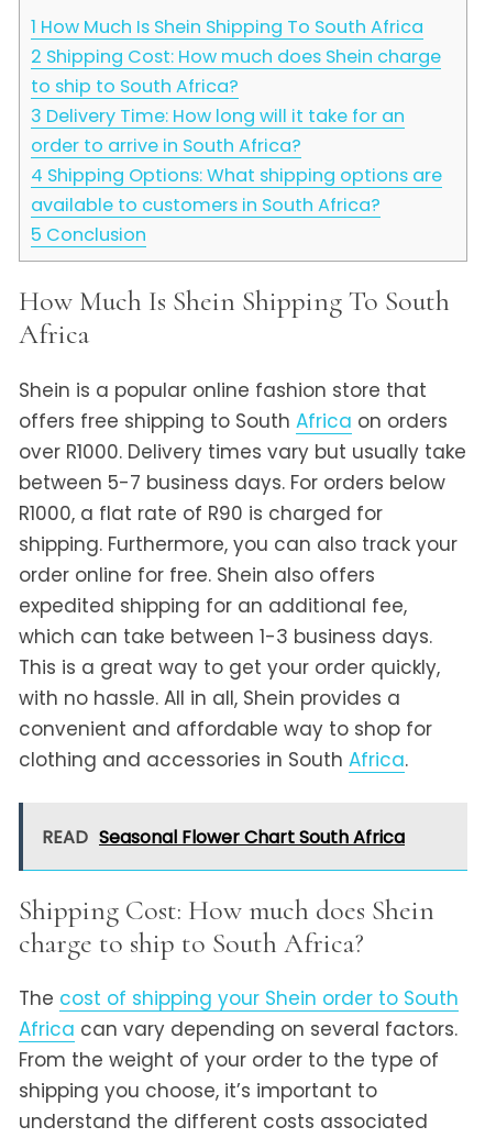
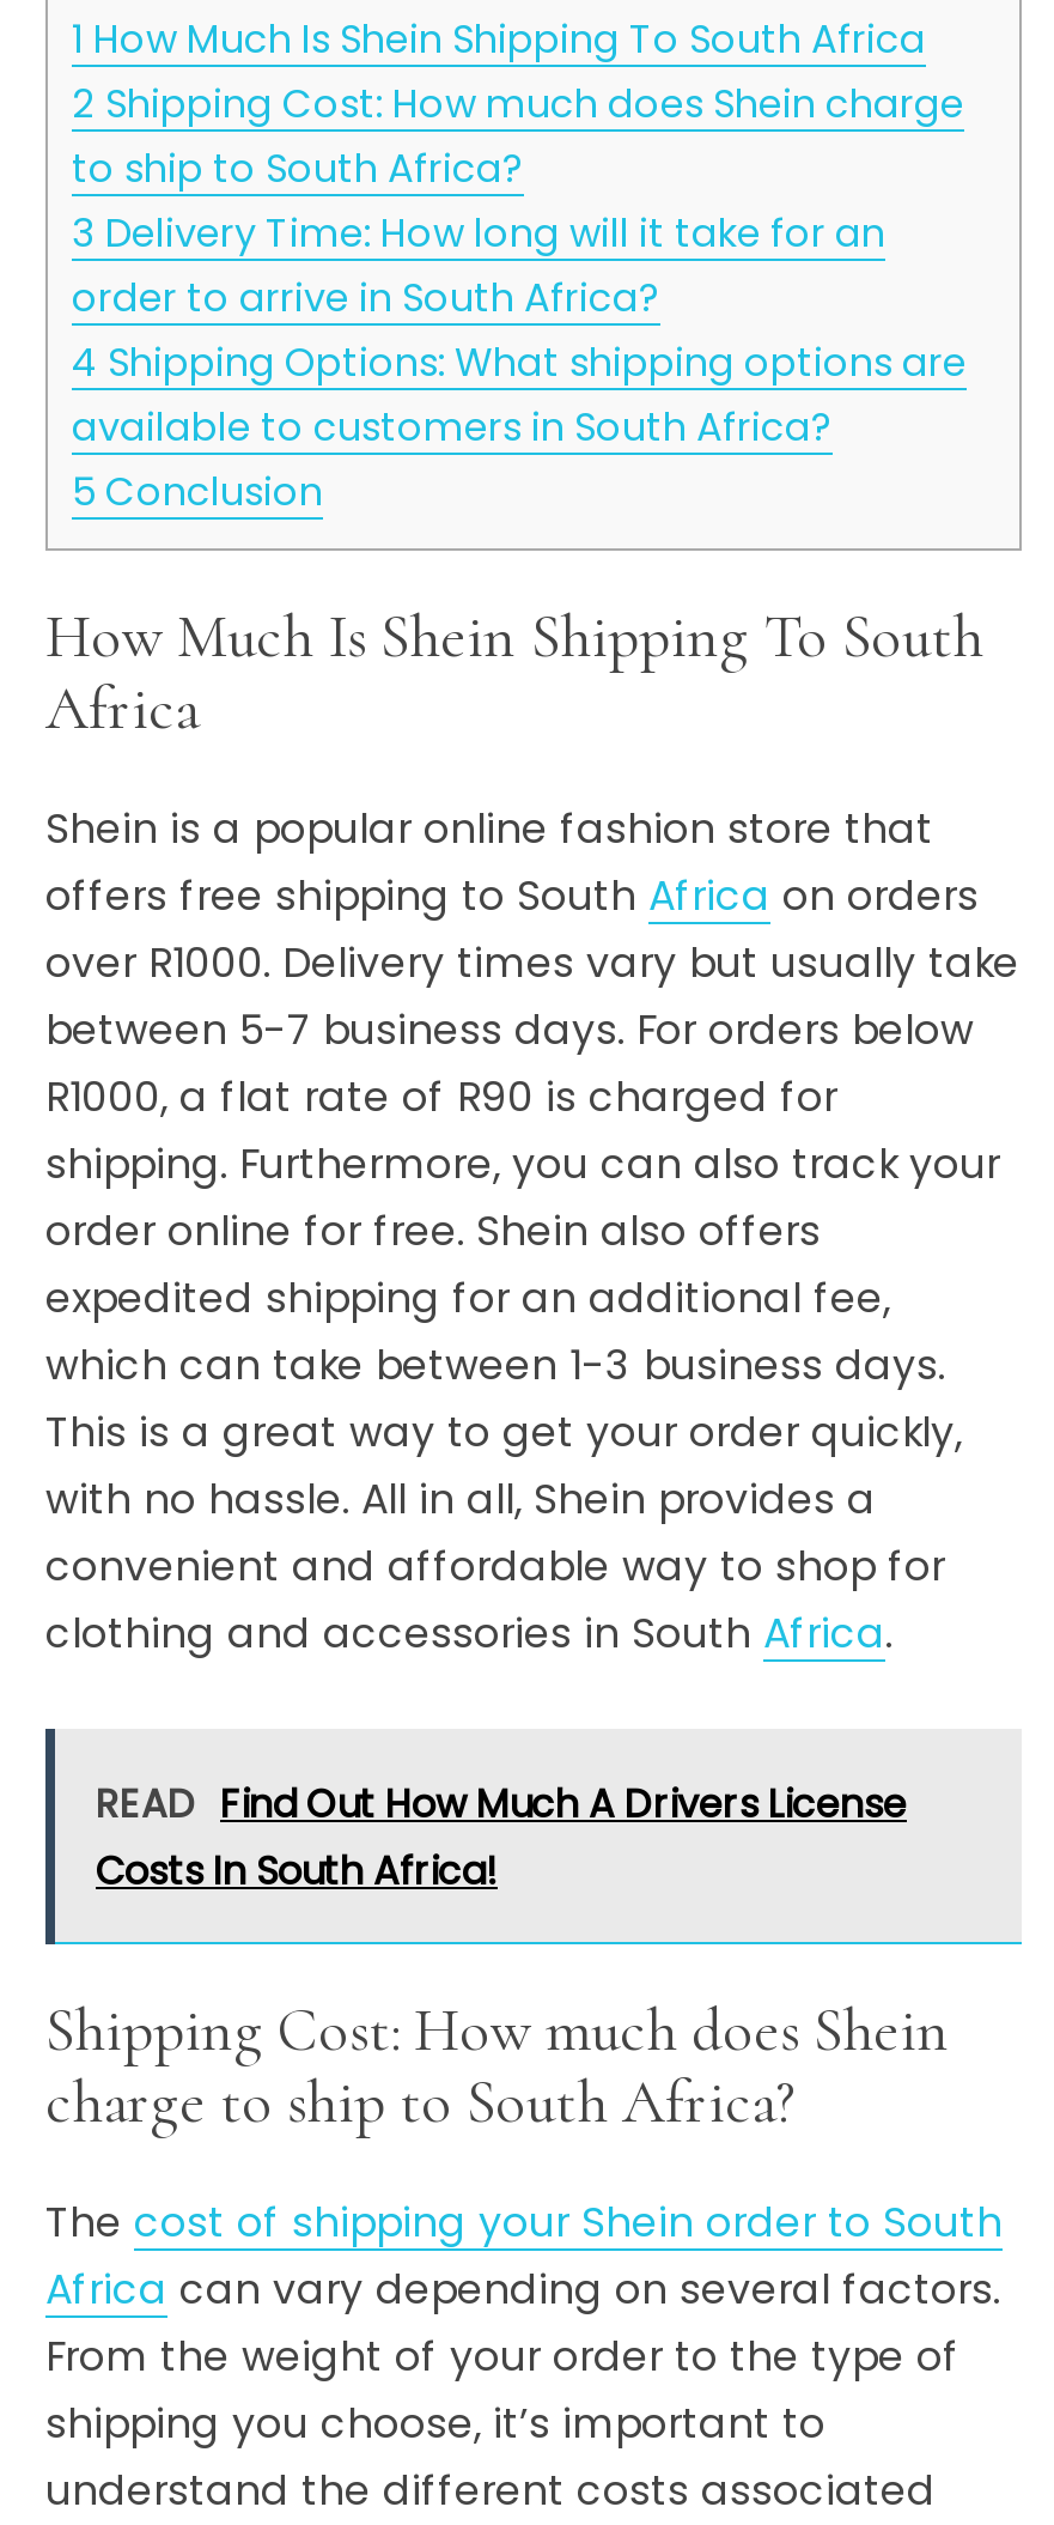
[42,825,405,850] READ Seasonal Flower Chart South Africa -> [96,1776,907,1898] READ Find Out How Much A Drivers License | Costs In South Africa!

